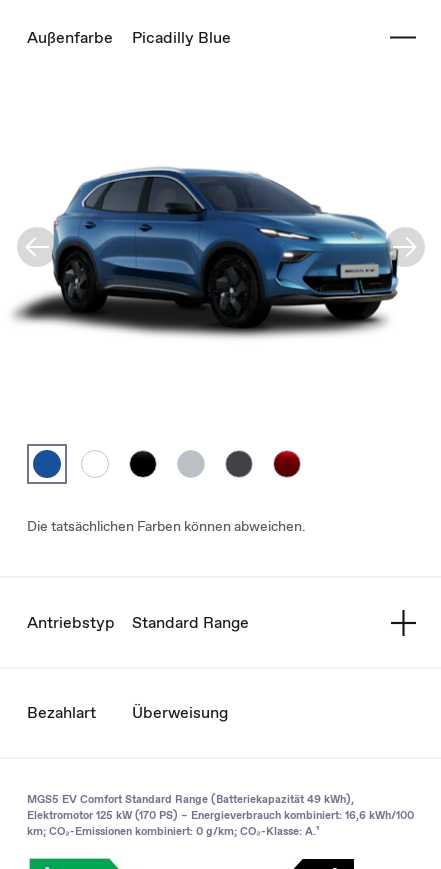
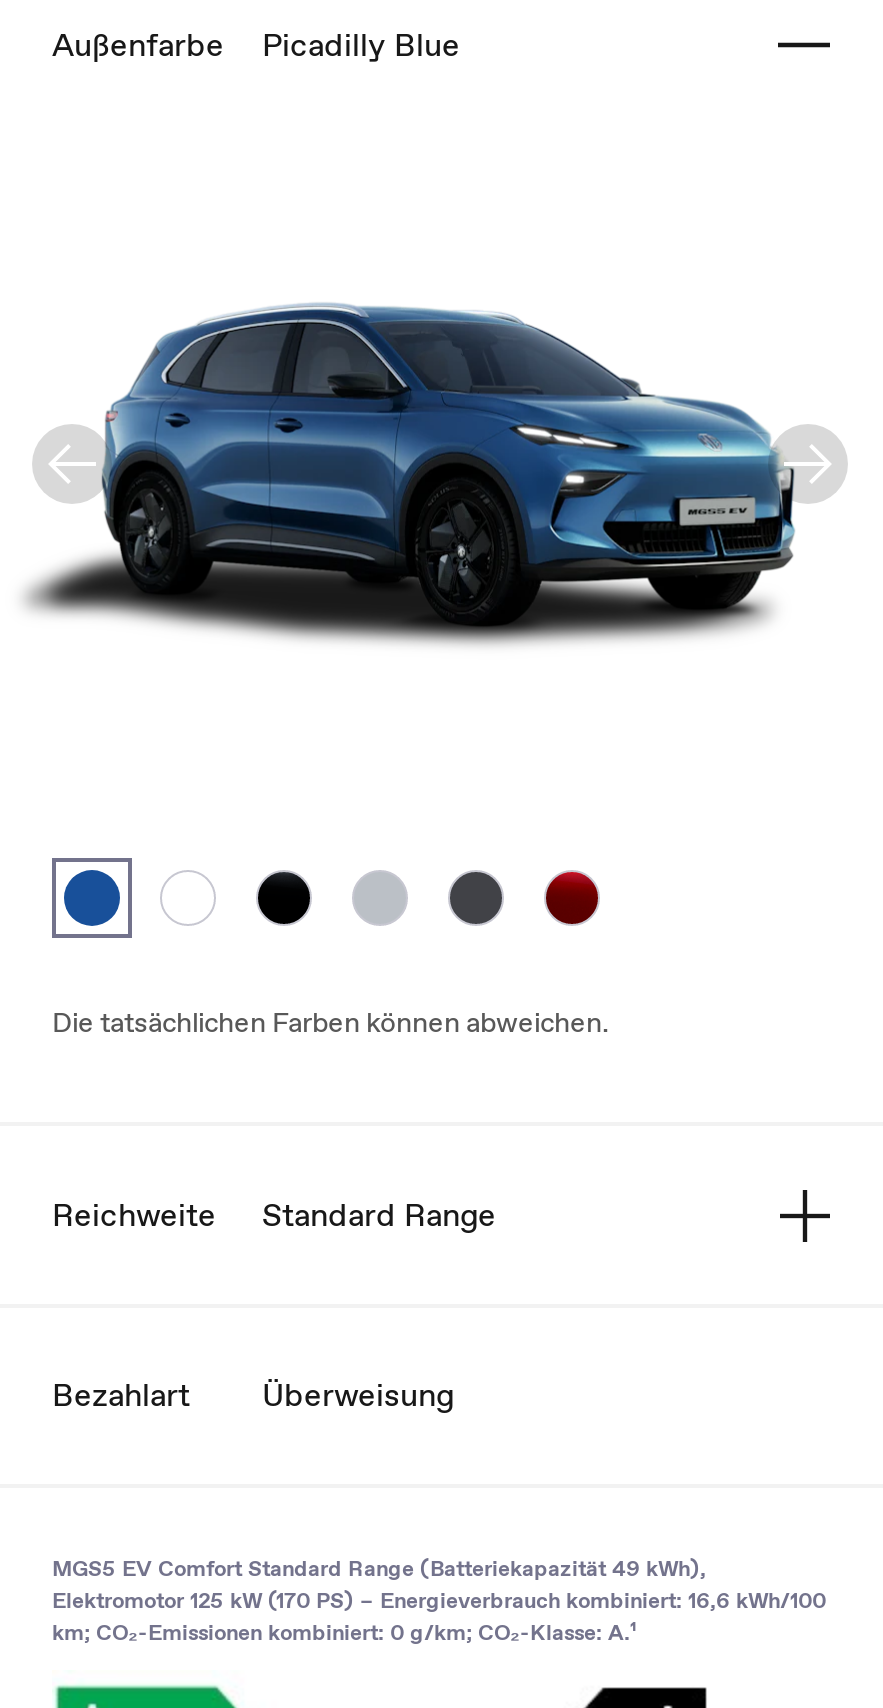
[27,612,115,633] Antriebstyp -> [52,1193,216,1235] Reichweite

